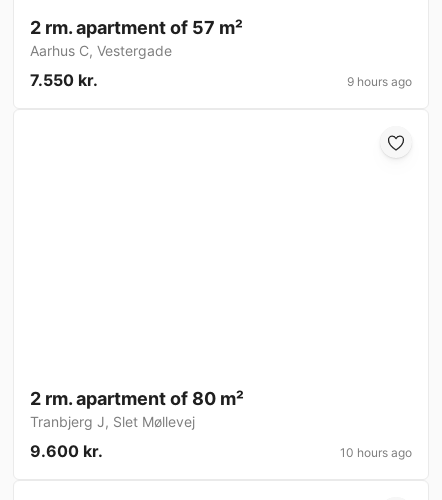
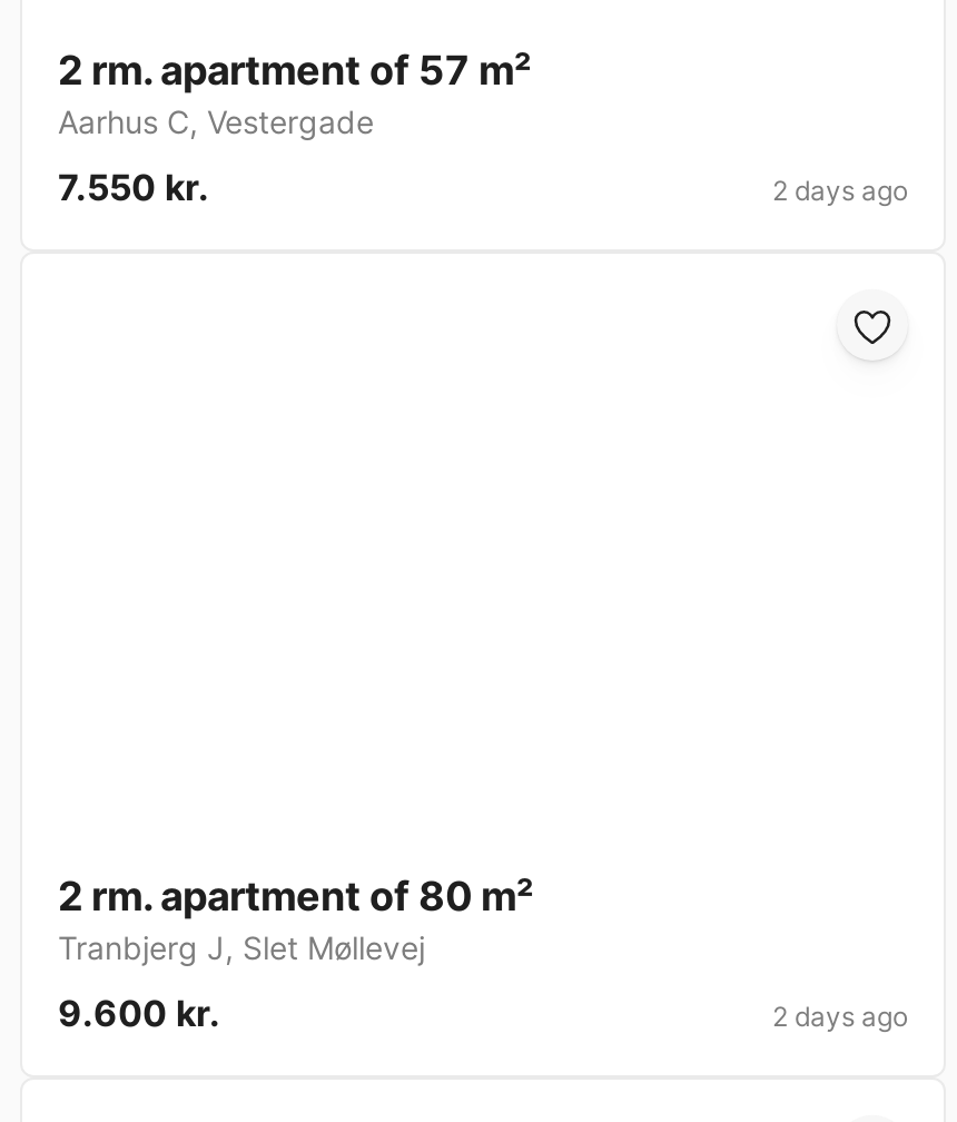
[347,74,412,89] 9 hours ago -> [772,175,908,208] 2 days ago
[340,445,412,460] 10 hours ago -> [772,1000,908,1034] 2 days ago

